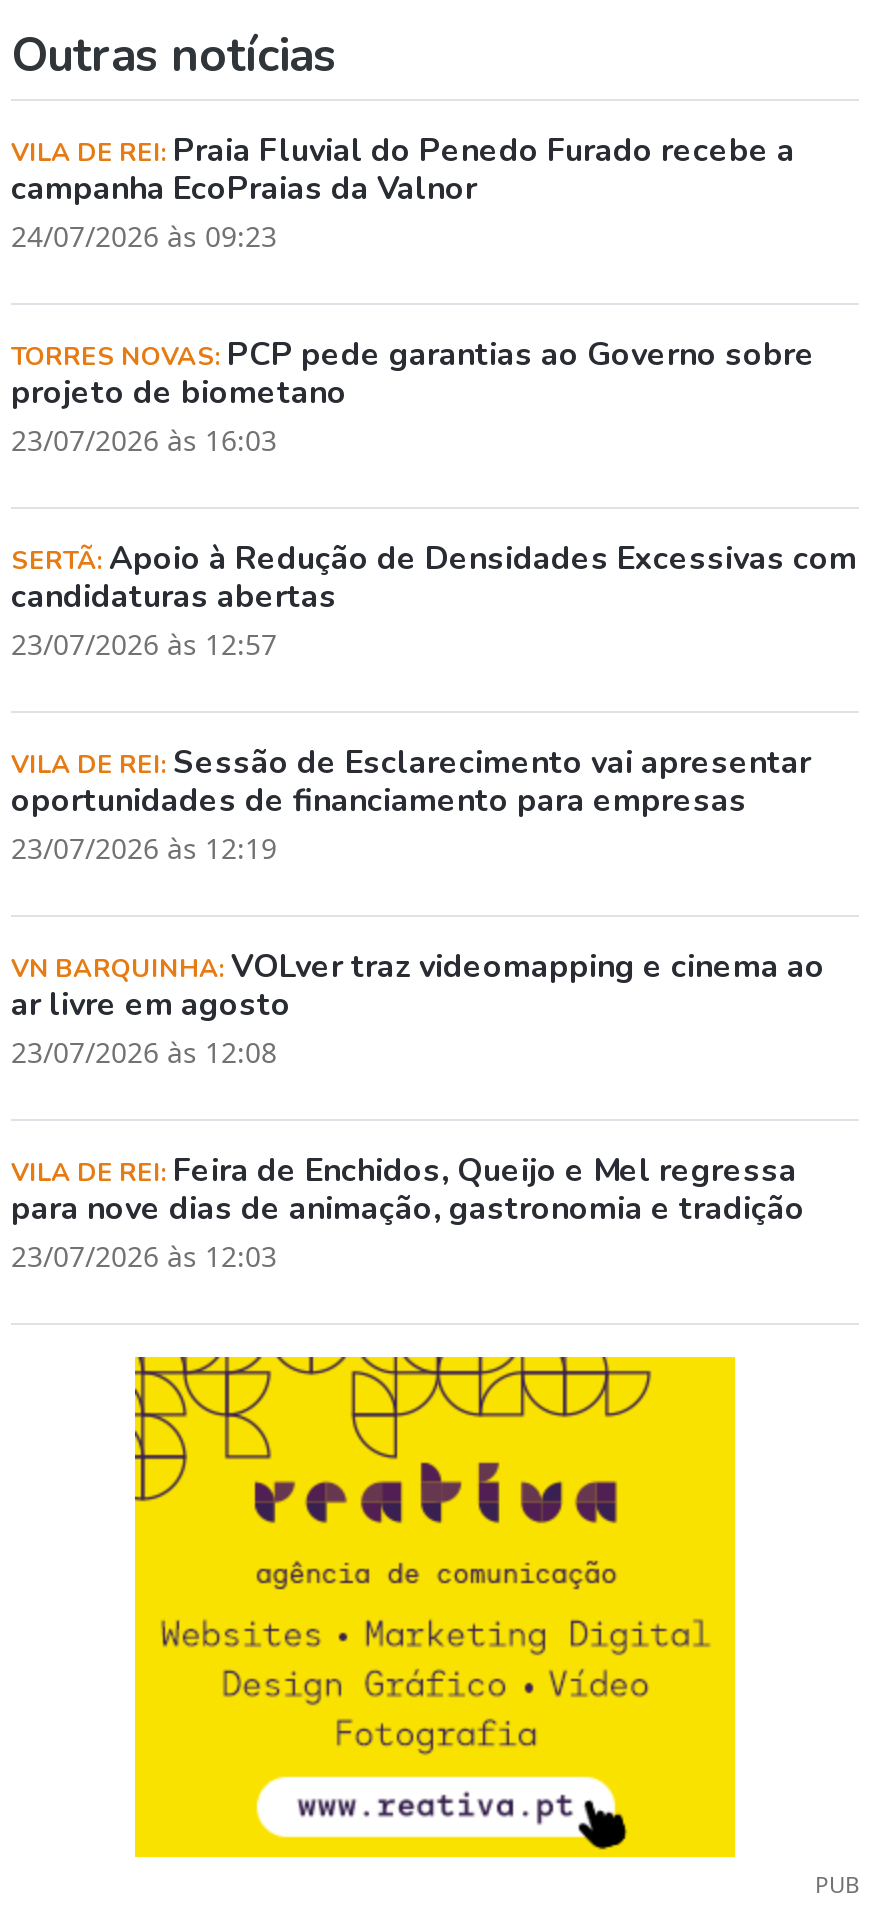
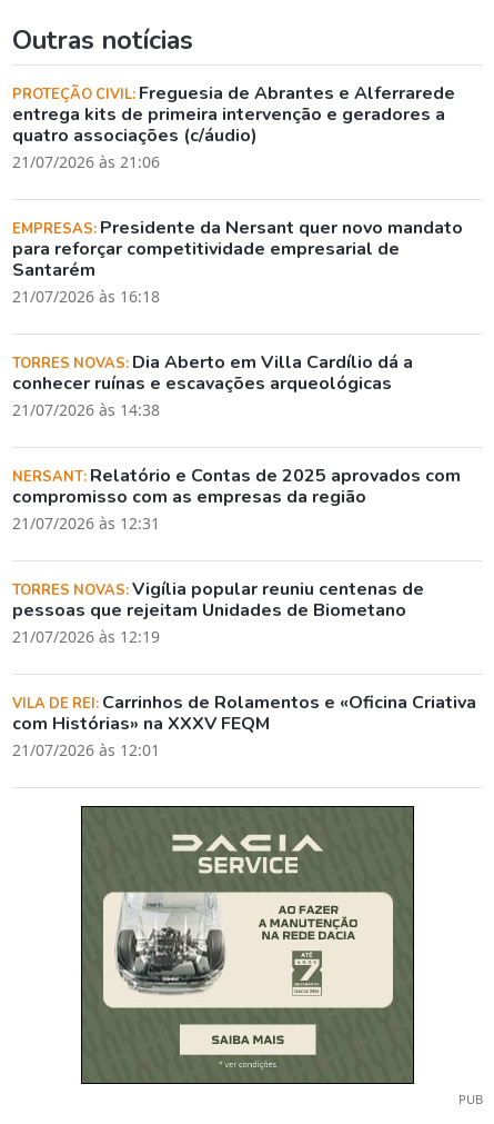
[11,130,795,256] VILA DE REI: Praia Fluvial do Penedo Furado recebe a | campanha EcoPraias da Valnor | 24/07/2026 às 09:23 -> [12,81,455,173] PROTEÇÃO CIVIL: Freguesia de Abrantes e Alferrarede | entrega kits de primeira intervenção e geradores a | quatro associações (c/áudio) | 21/07/2026 às 21:06
[11,334,815,460] TORRES NOVAS: PCP pede garantias ao Governo sobre | projeto de biometano | 23/07/2026 às 16:03 -> [12,216,463,307] EMPRESAS: Presidente da Nersant quer novo mandato | para reforçar competitividade empresarial de | Santarém | 21/07/2026 às 16:18
[11,538,857,664] SERTÃ: Apoio à Redução de Densidades Excessivas com | candidaturas abertas | 23/07/2026 às 12:57 -> [12,351,413,421] TORRES NOVAS: Dia Aberto em Villa Cardílio dá a | conhecer ruínas e escavações arqueológicas | 21/07/2026 às 14:38
[11,742,811,868] VILA DE REI: Sessão de Esclarecimento vai apresentar | oportunidades de financiamento para empresas | 23/07/2026 às 12:19 -> [12,464,461,534] NERSANT: Relatório e Contas de 2025 aprovados com | compromisso com as empresas da região | 21/07/2026 às 12:31
[11,946,825,1072] VN BARQUINHA: VOLver traz videomapping e cinema ao | ar livre em agosto | 23/07/2026 às 12:08 -> [12,577,424,647] TORRES NOVAS: Vigília popular reuniu centenas de | pessoas que rejeitam Unidades de Biometano | 21/07/2026 às 12:19
[11,1150,805,1276] VILA DE REI: Feira de Enchidos, Queijo e Mel regressa | para nove dias de animação, gastronomia e tradição | 23/07/2026 às 12:03 -> [12,691,476,761] VILA DE REI: Carrinhos de Rolamentos e «Oficina Criativa | com Histórias» na XXXV FEQM | 21/07/2026 às 12:01
[133,1355,737,1859] [image] -> [80,805,415,1085] [image]

